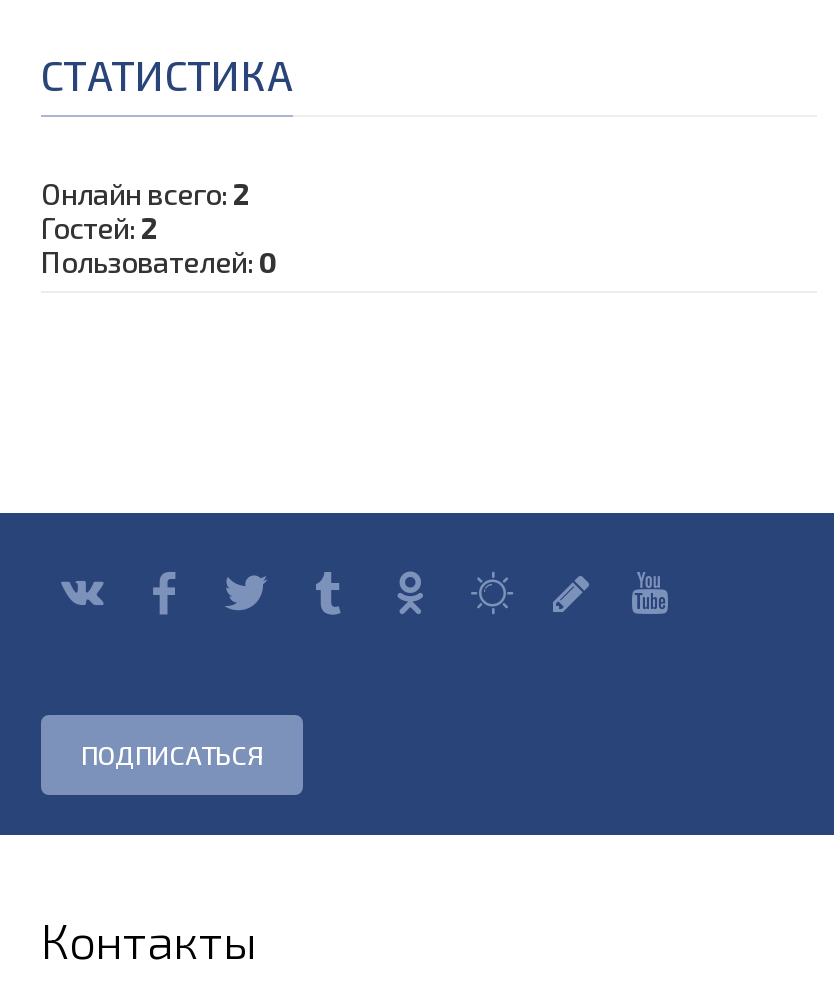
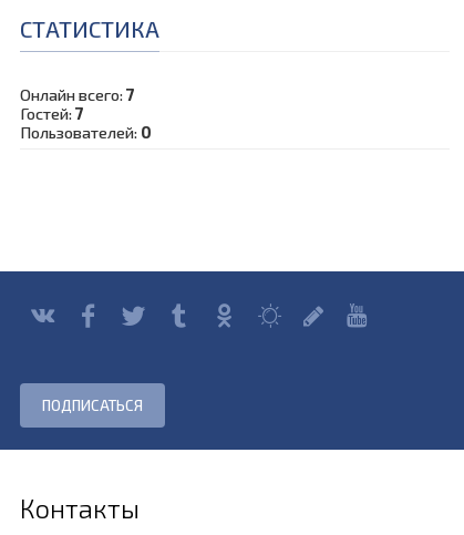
[41,175,251,211] Онлайн всего: 2 -> [20,84,135,104] Онлайн всего: 7
[41,209,159,245] Гостей: 2 -> [20,103,84,123] Гостей: 7

